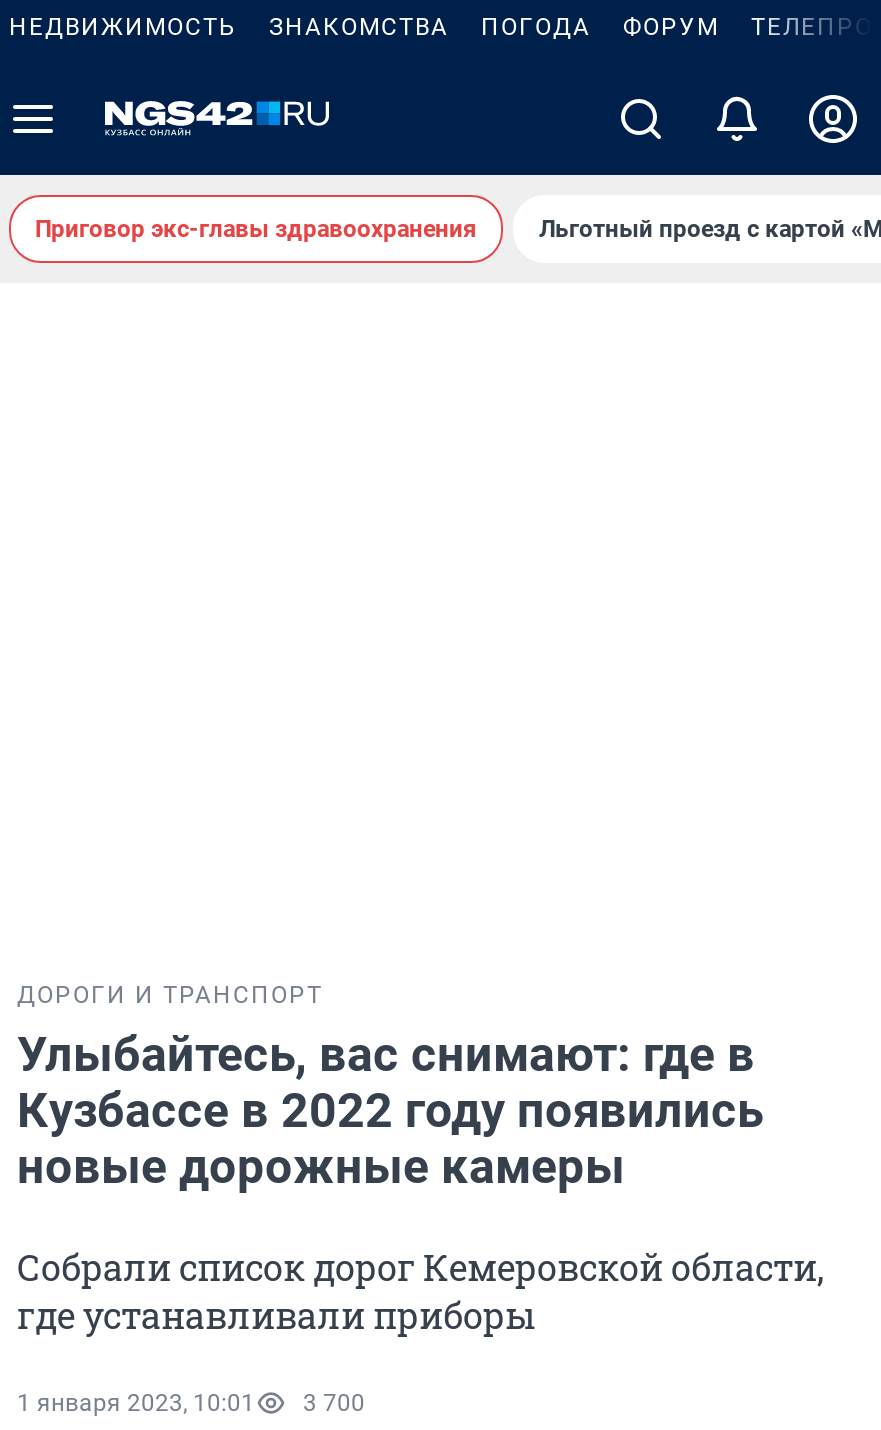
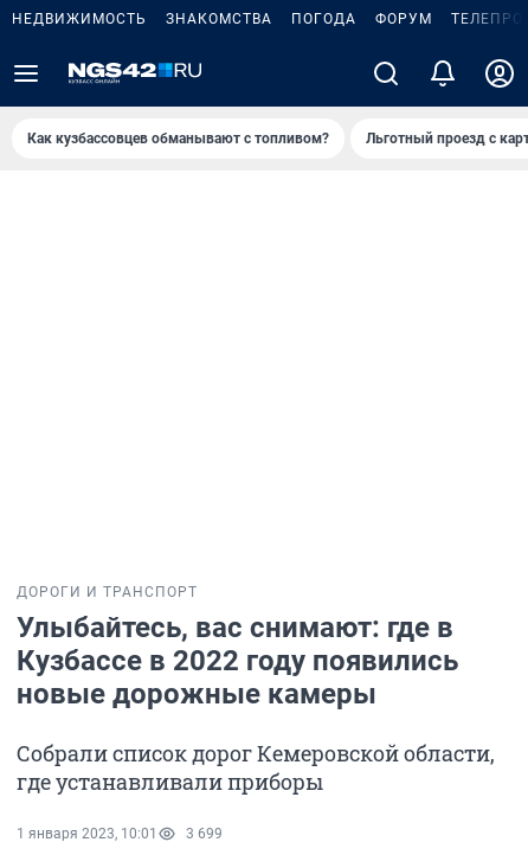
[35,215,477,243] Приговор экс-главы здравоохранения -> [27,130,329,147] Как кузбассовцев обманывают с топливом?
[17,1389,365,1417] 1 января 2023, 10:01 3 700 -> [17,826,223,842] 1 января 2023, 10:01 3 699

